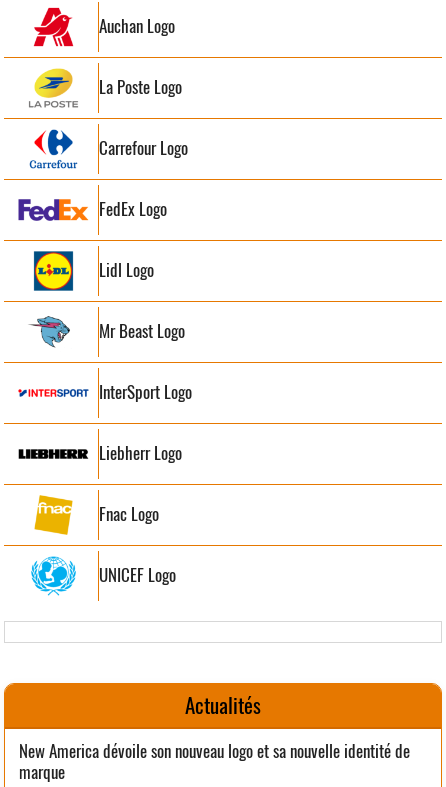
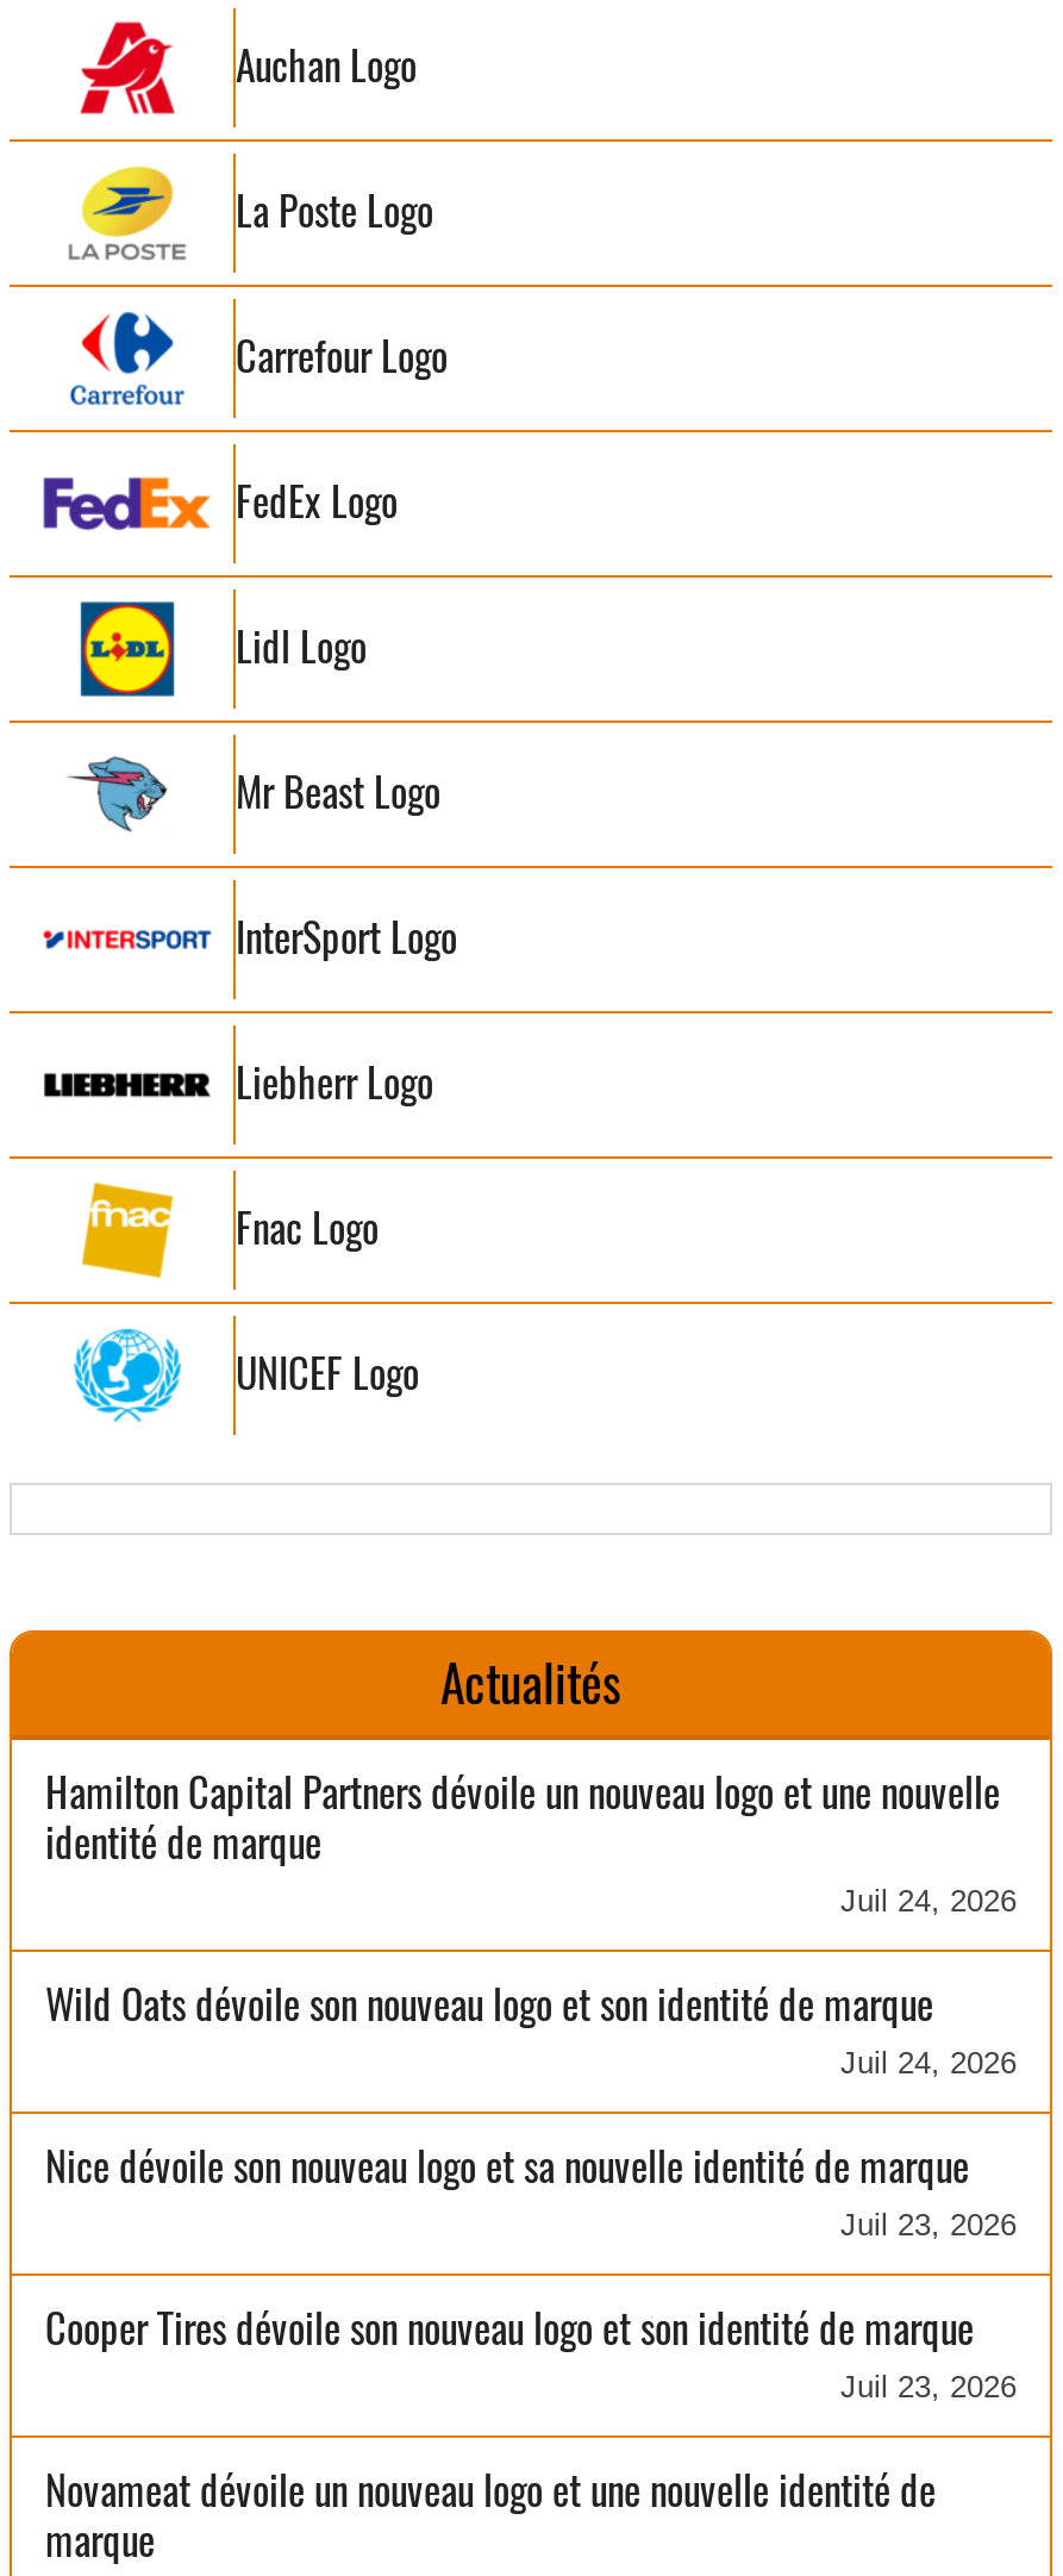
[19,739,410,763] New America dévoile son nouveau logo et sa nouvelle identité de -> [45,1763,1017,2518] Hamilton Capital Partners dévoile un nouveau logo et une nouvelle | identité de marque | Juil 24, 2026 | Wild Oats dévoile son nouveau logo et son identité de marque | Juil 24, 2026 | Nice dévoile son nouveau logo et sa nouvelle identité de marque | Juil 23, 2026 | Cooper Tires dévoile son nouveau logo et son identité de marque | Juil 23, 2026 | Novameat dévoile un nouveau logo et une nouvelle identité de

